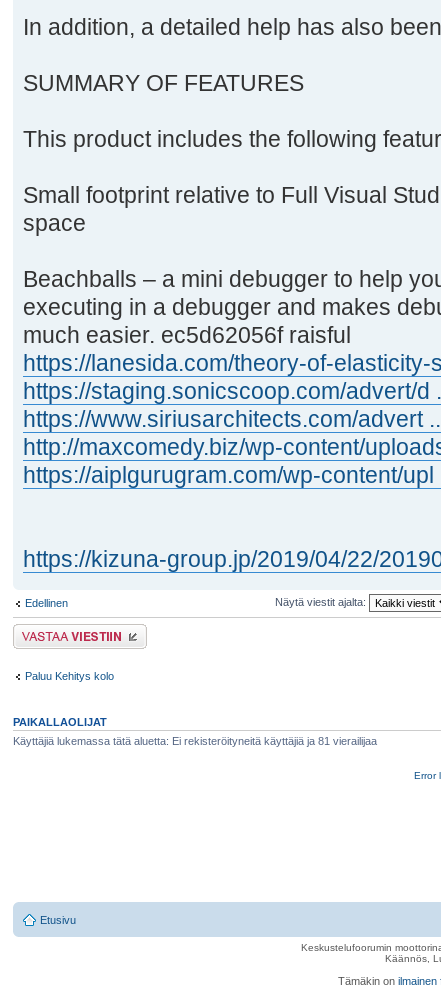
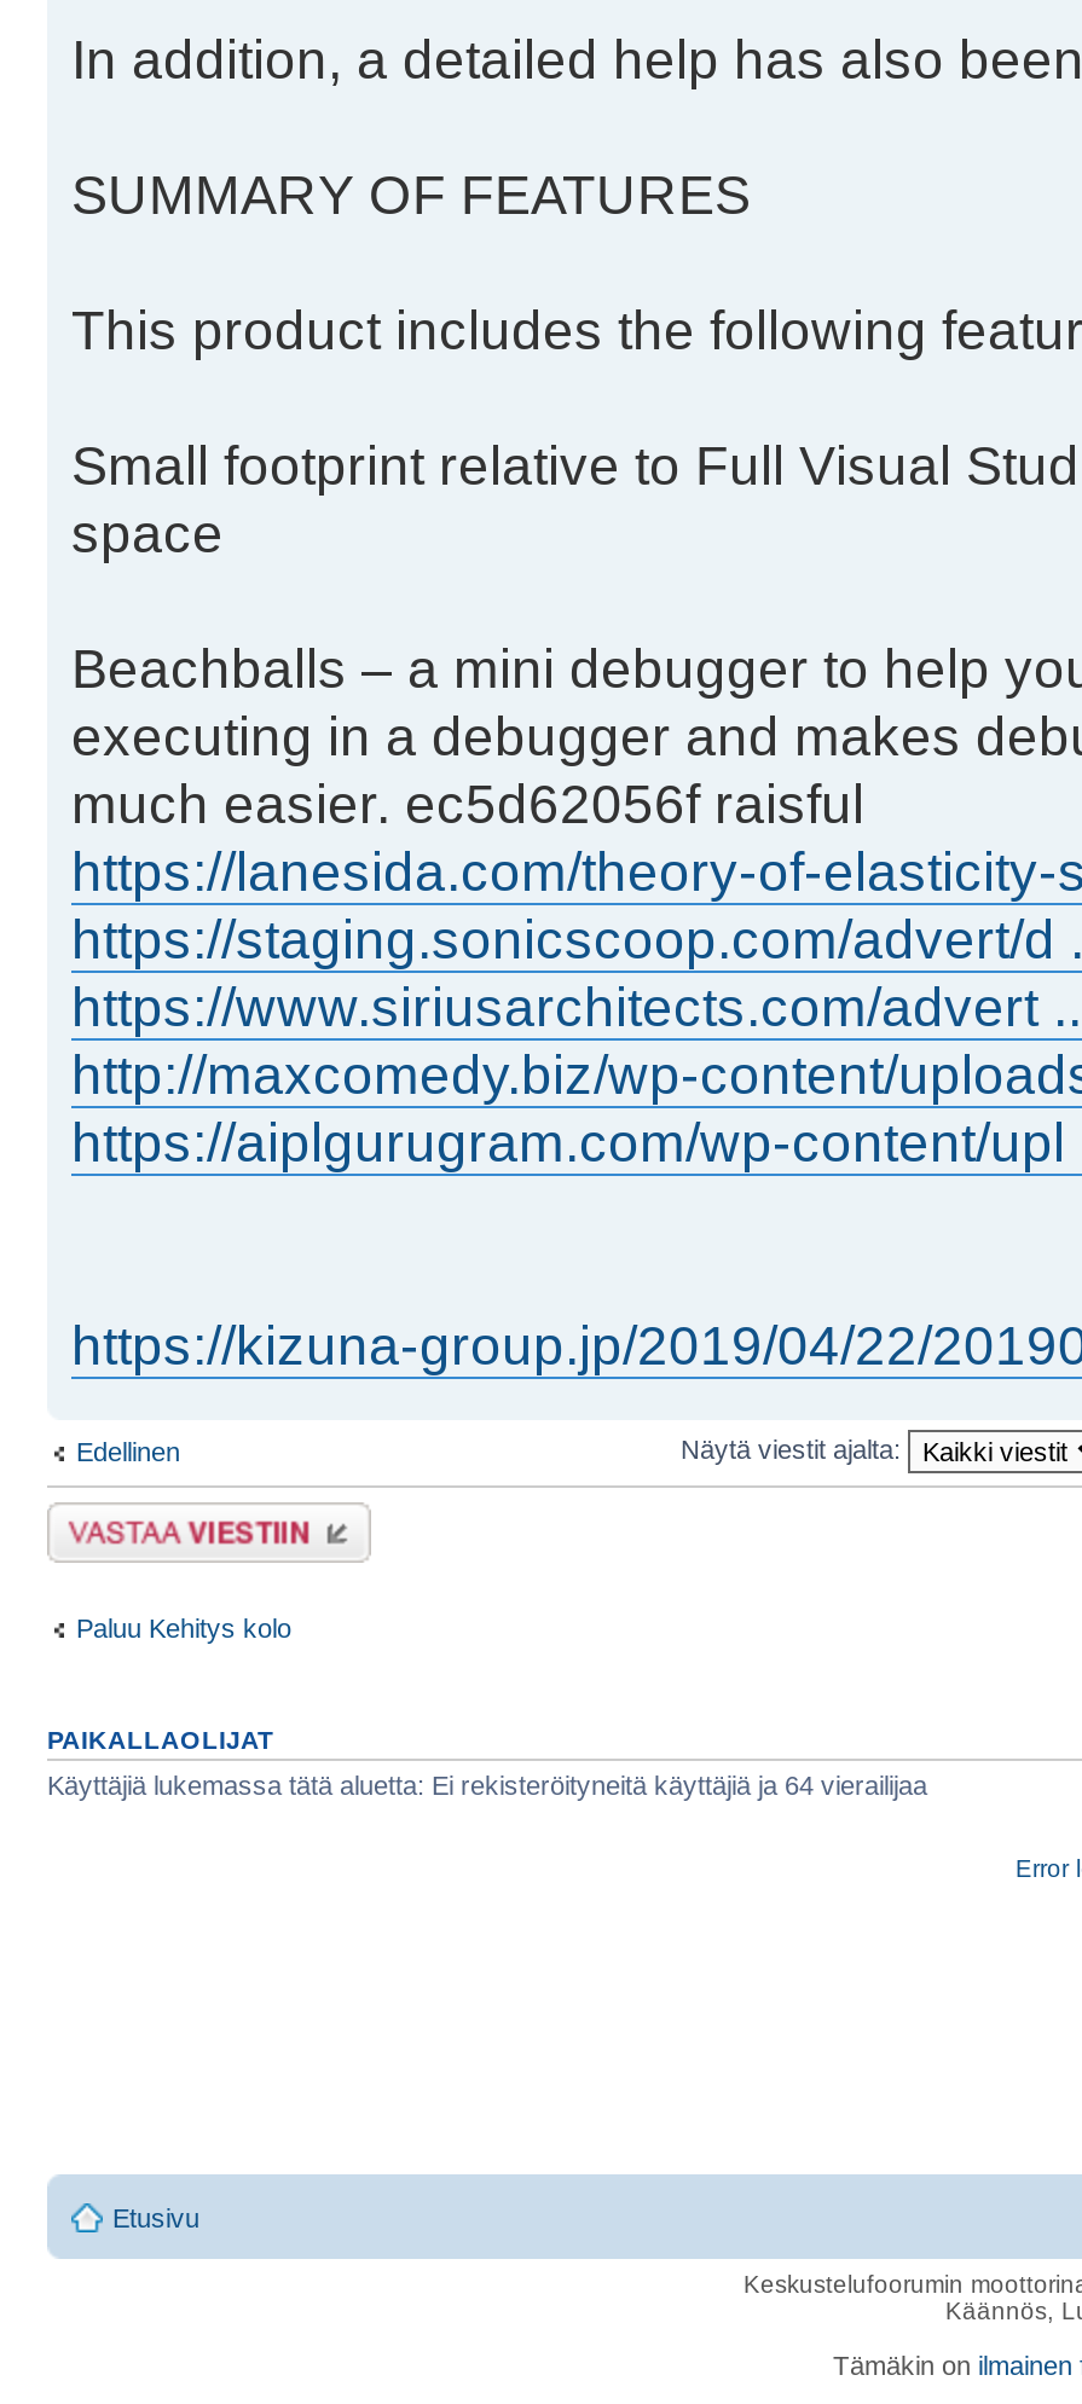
[13,735,377,747] Käyttäjiä lukemassa tätä aluetta: Ei rekisteröityneitä käyttäjiä ja 81 vierailijaa -> [47,1771,927,1800] Käyttäjiä lukemassa tätä aluetta: Ei rekisteröityneitä käyttäjiä ja 64 vierailijaa

